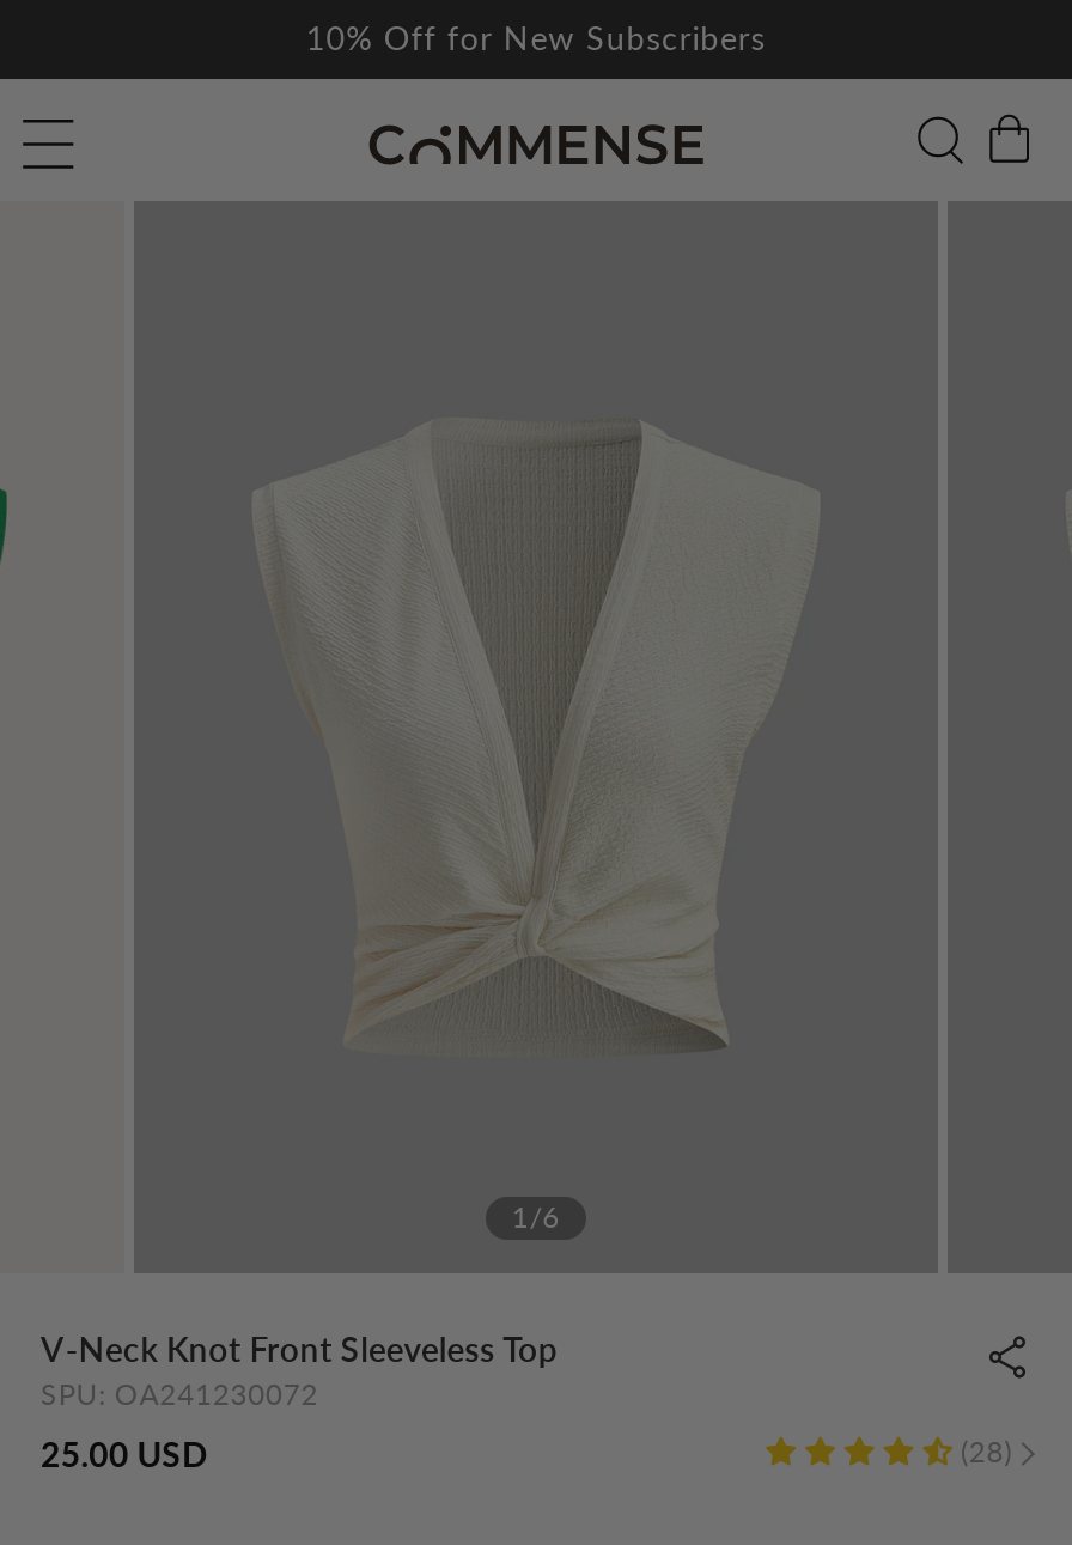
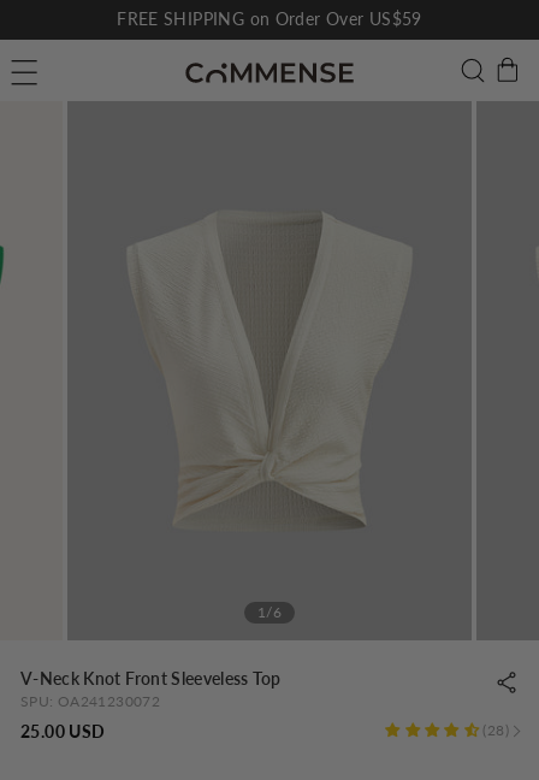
[306,19,766,57] 10% Off for New Subscribers -> [117,10,422,29] FREE SHIPPING on Order Over US$59

